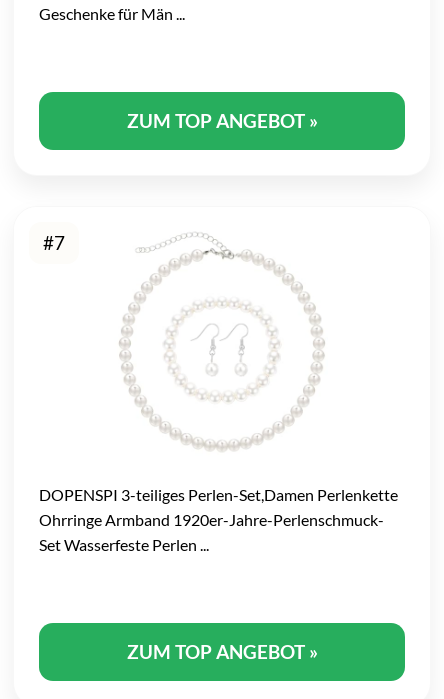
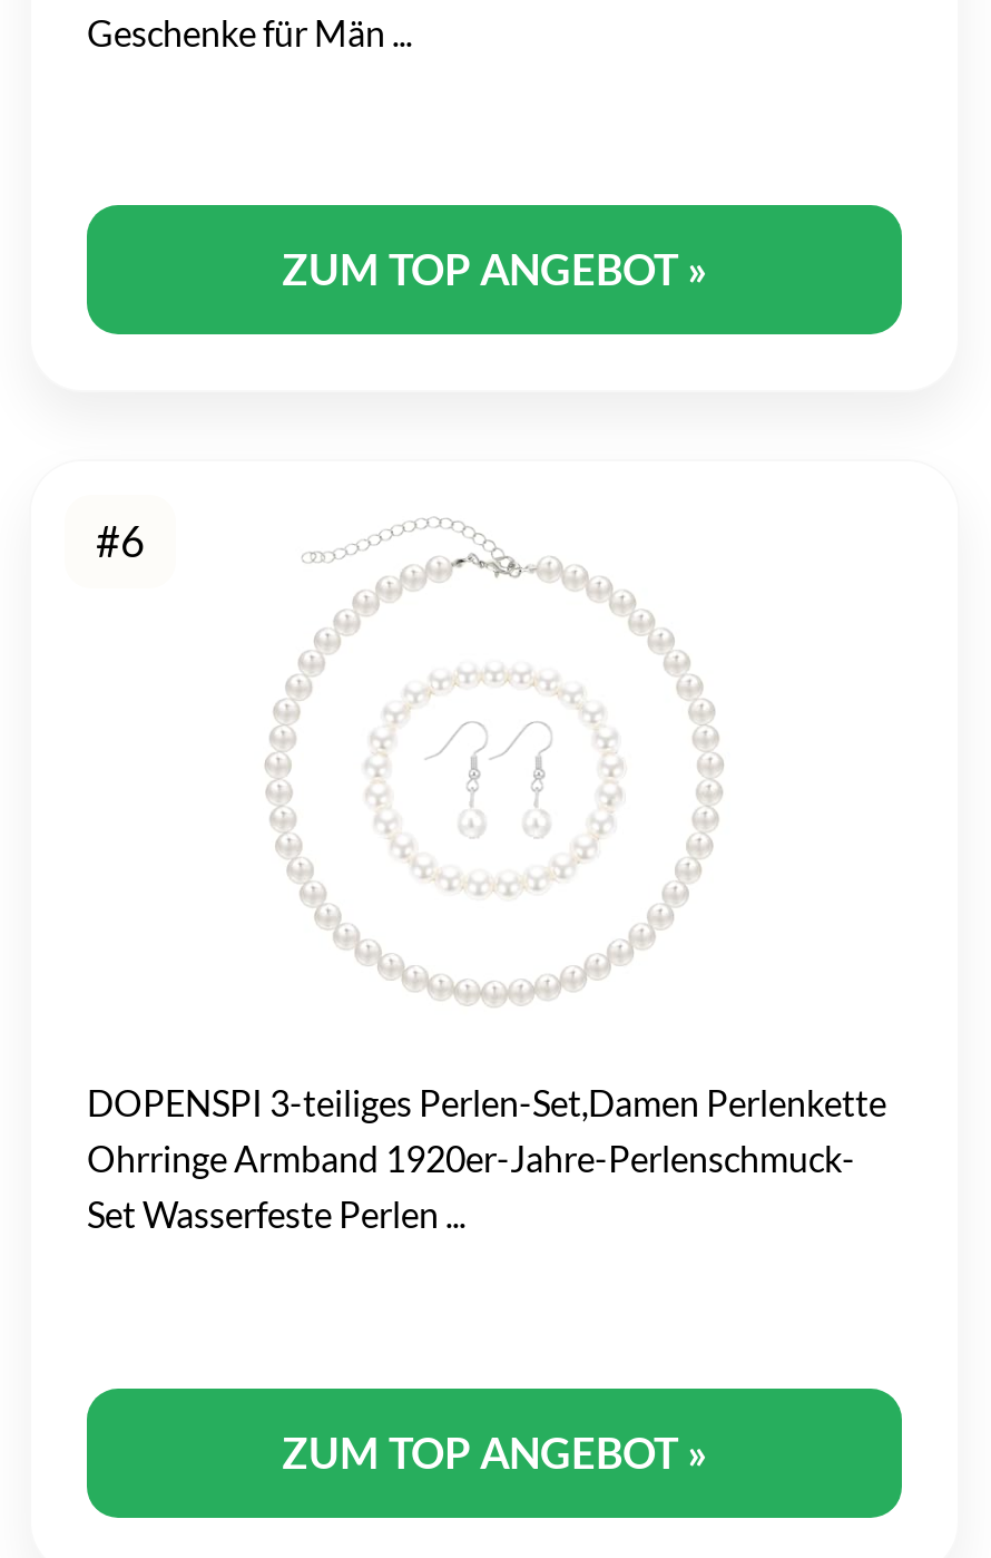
[43,231,65,254] #7 -> [96,515,145,567] #6

